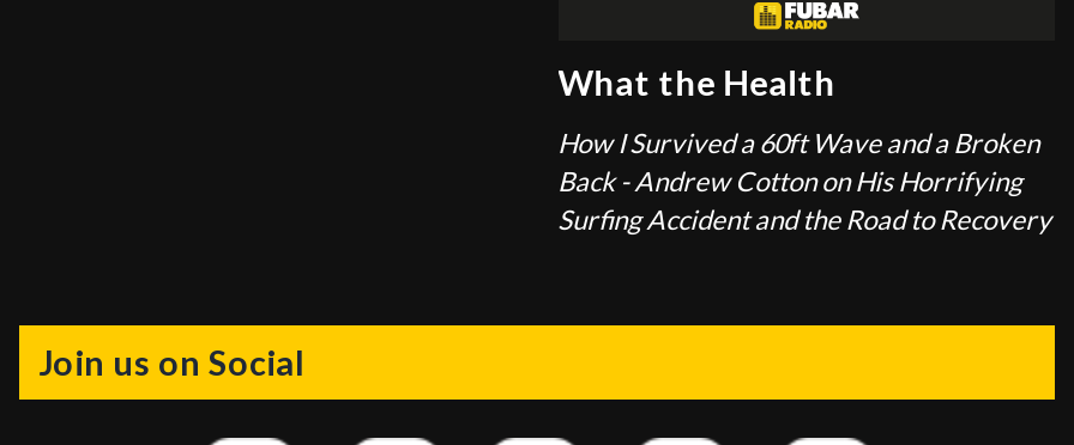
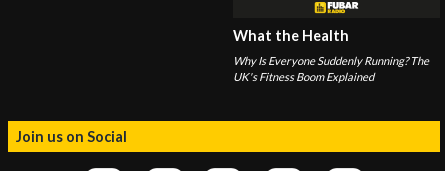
[558,126,1051,234] How I Survived a 60ft Wave and a Broken | Back - Andrew Cotton on His Horrifying | Surfing Accident and the Road to Recovery -> [233,54,429,83] Why Is Everyone Suddenly Running? The | UK's Fitness Boom Explained

